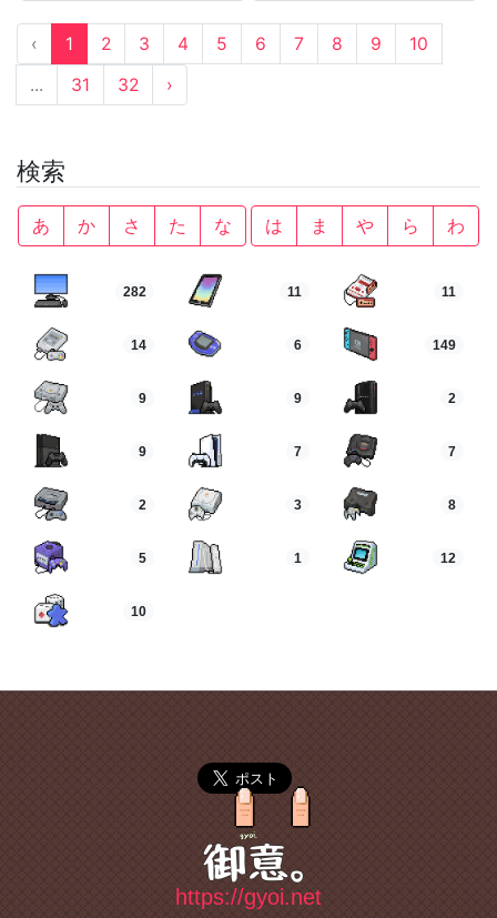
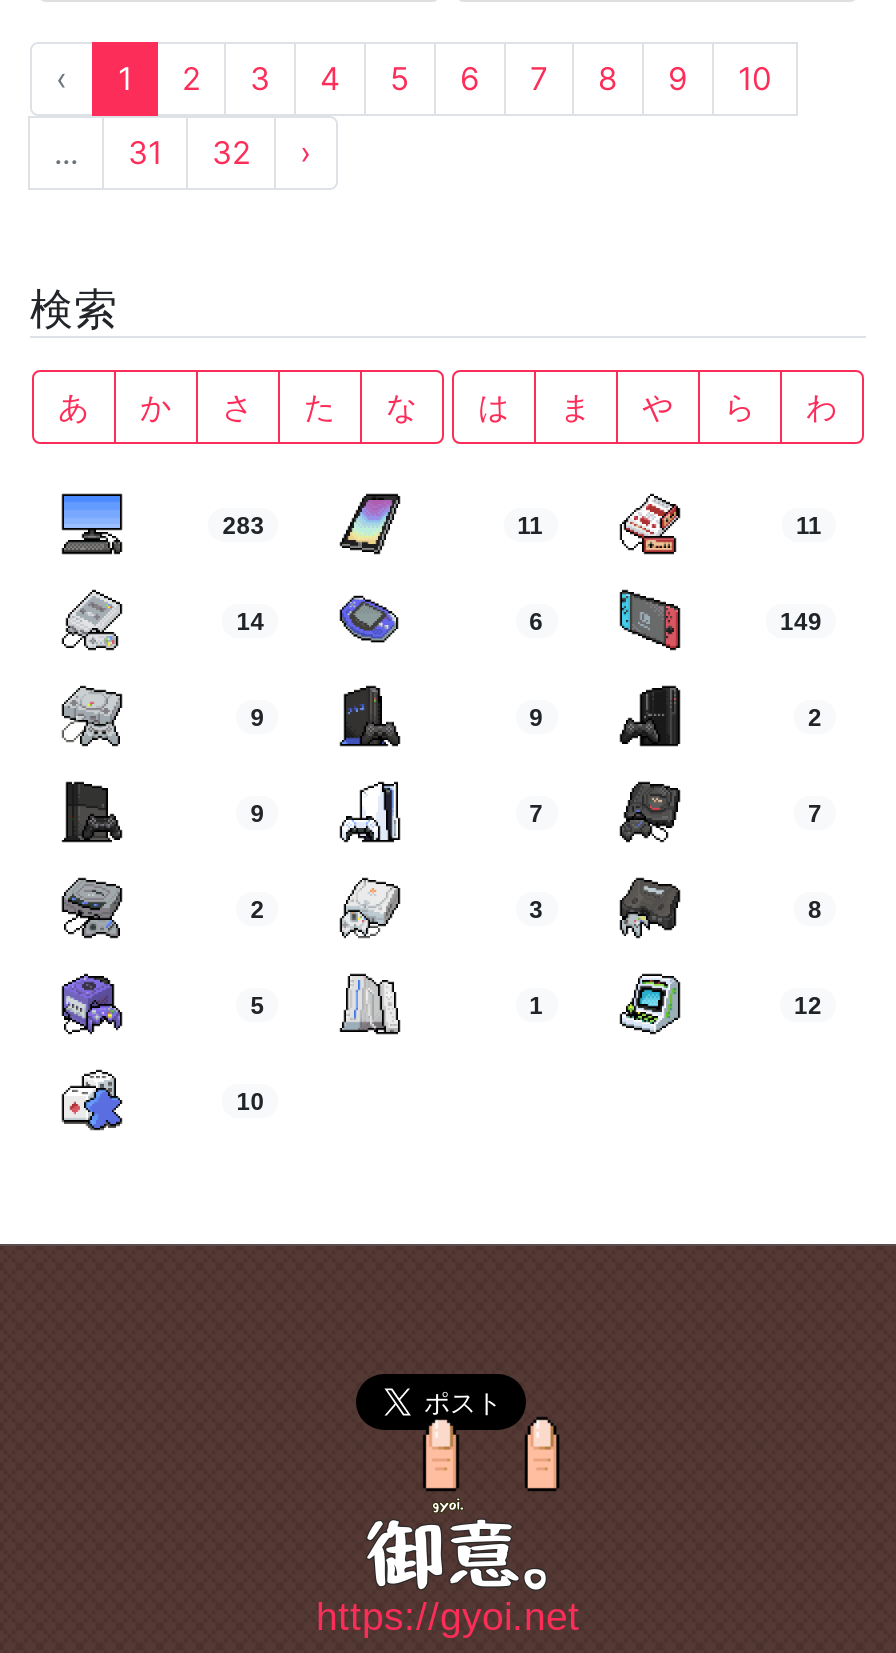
[123,284,147,298] 282 -> [223,512,265,538] 283

